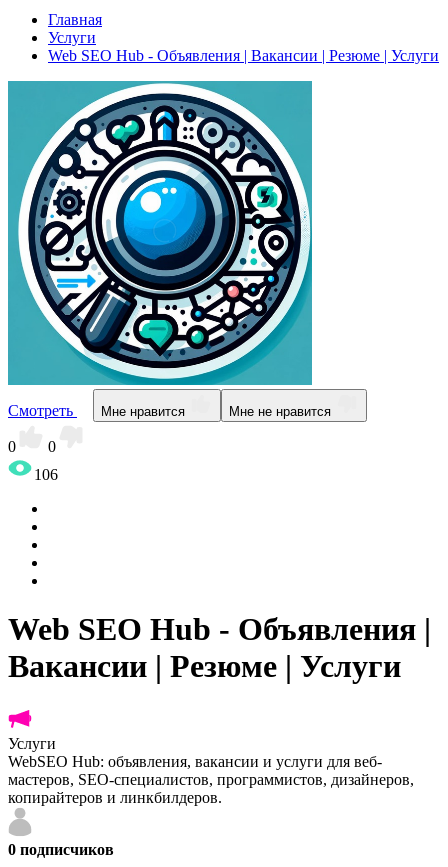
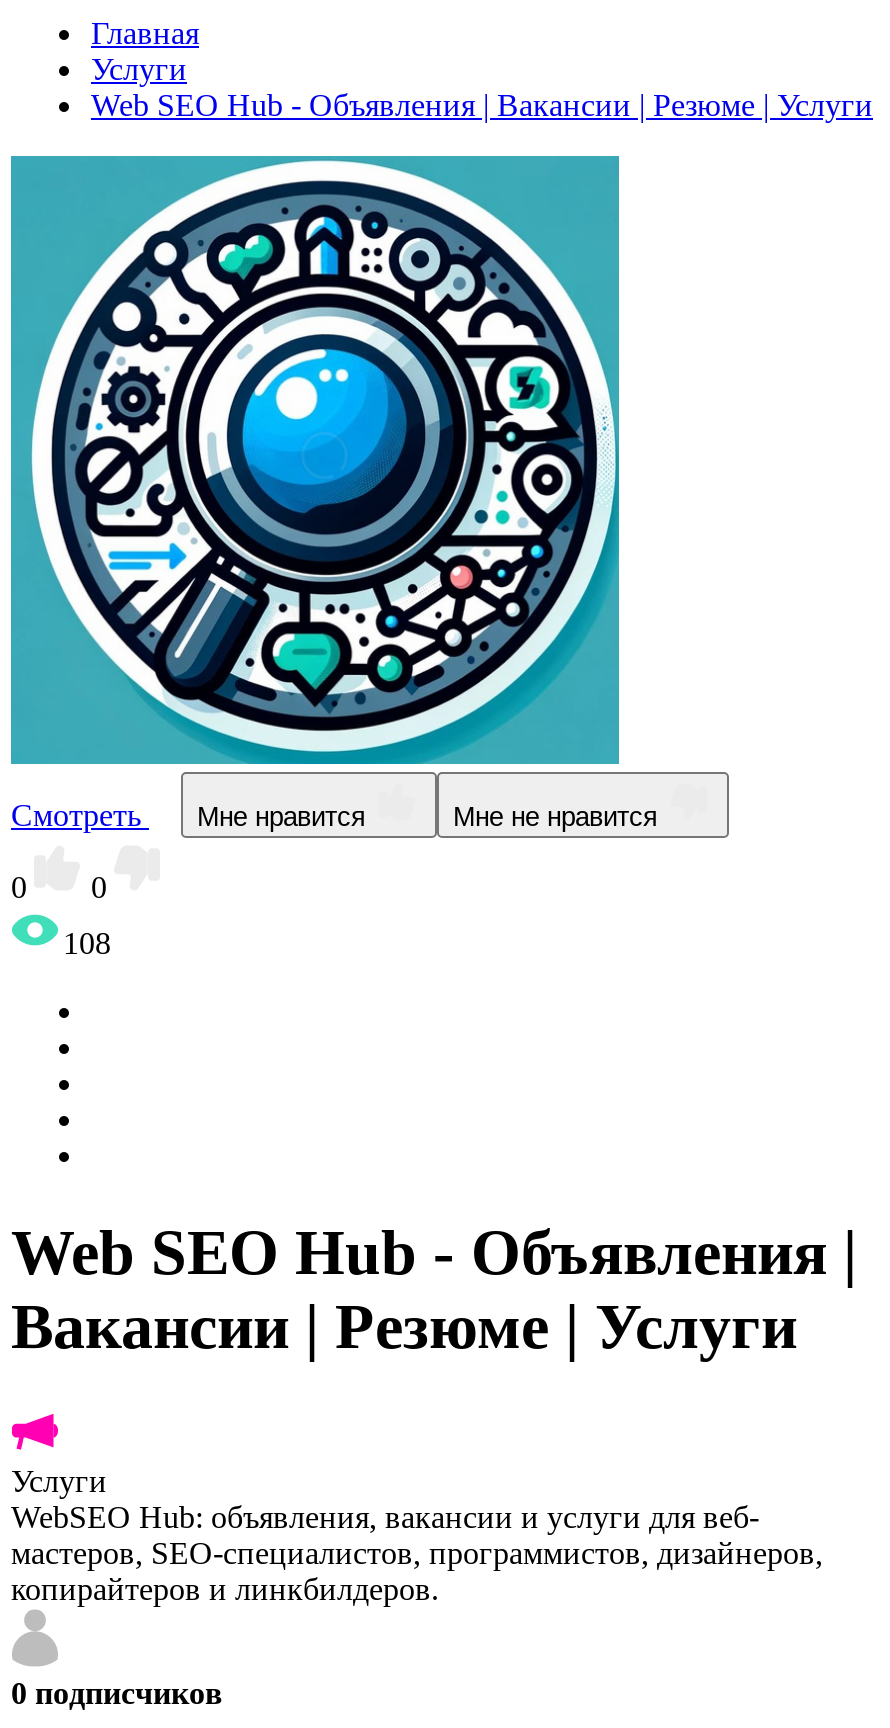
[34,466,58,483] 106 -> [63,926,111,960] 108

